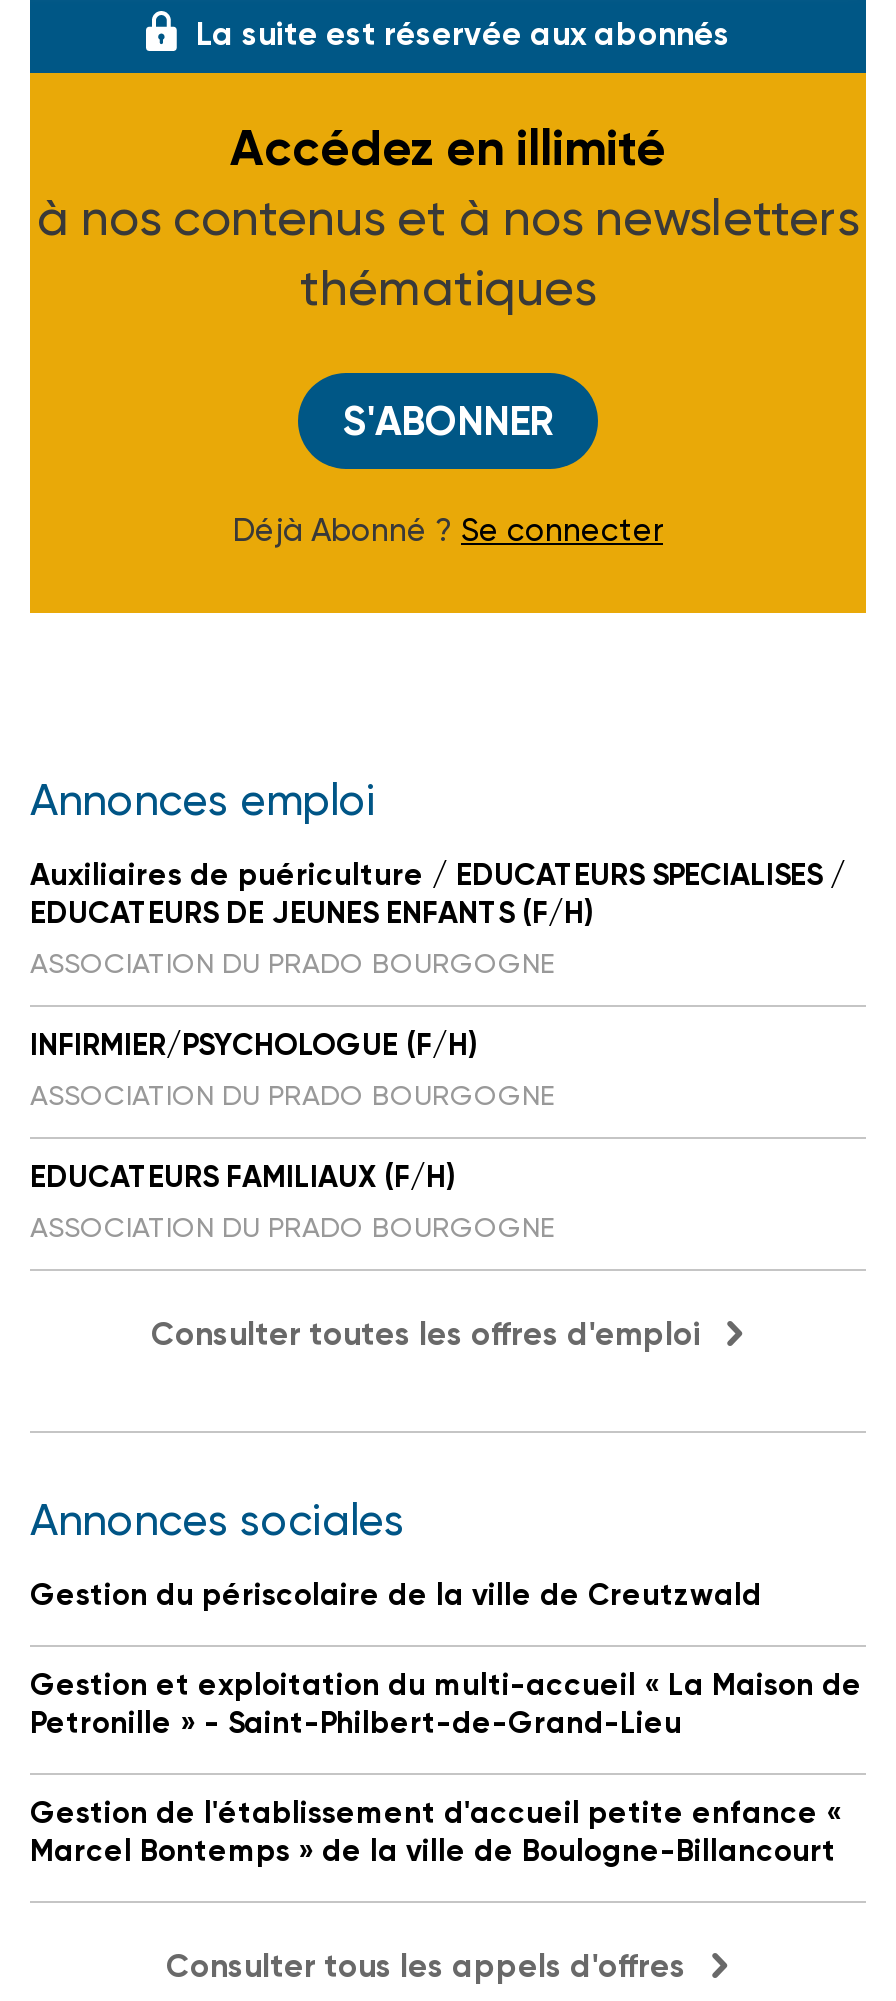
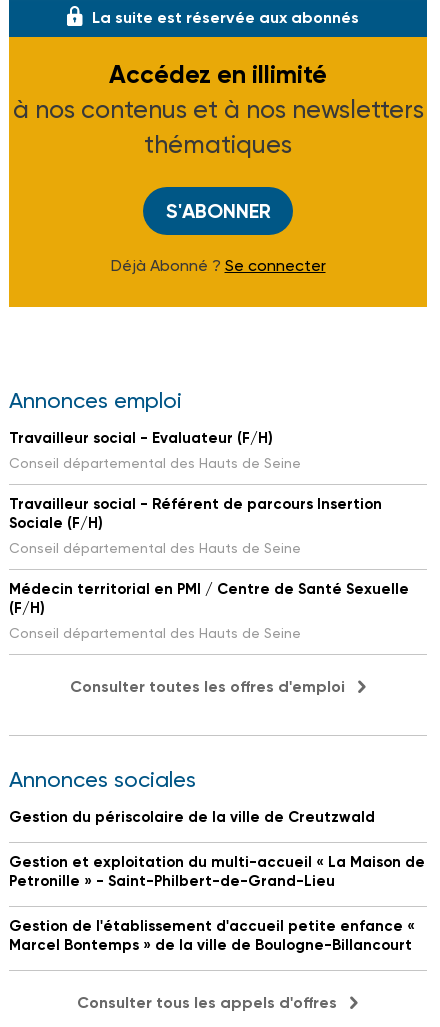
[30,857,846,979] Auxiliaires de puériculture / EDUCATEURS SPECIALISES / | EDUCATEURS DE JEUNES ENFANTS (F/H) | ASSOCIATION DU PRADO BOURGOGNE -> [9,429,301,471] Travailleur social - Evaluateur (F/H) | Conseil départemental des Hauts de Seine
[30,1027,554,1111] INFIRMIER/PSYCHOLOGUE (F/H) | ASSOCIATION DU PRADO BOURGOGNE -> [9,495,382,556] Travailleur social - Référent de parcours Insertion | Sociale (F/H) | Conseil départemental des Hauts de Seine
[30,1159,554,1243] EDUCATEURS FAMILIAUX (F/H) | ASSOCIATION DU PRADO BOURGOGNE -> [9,580,409,641] Médecin territorial en PMI / Centre de Santé Sexuelle | (F/H) | Conseil départemental des Hauts de Seine

